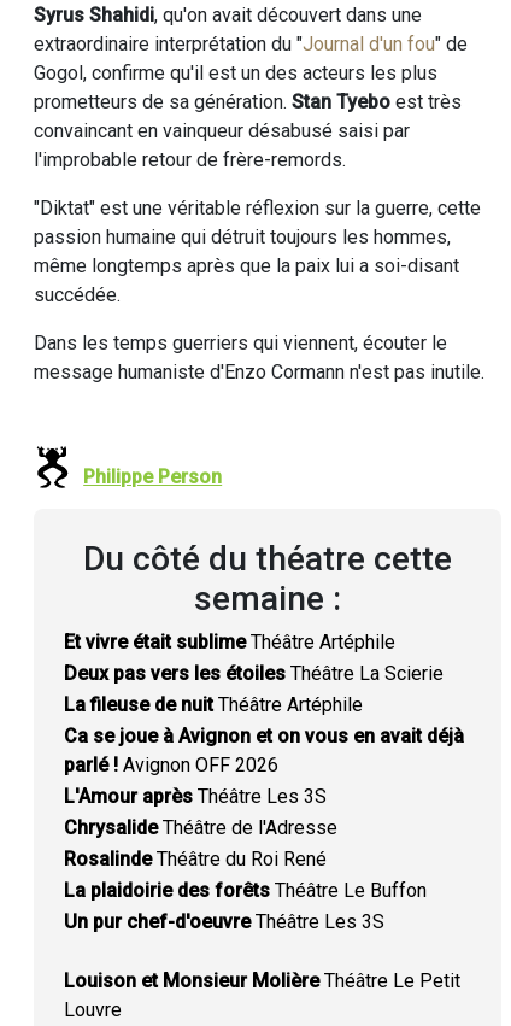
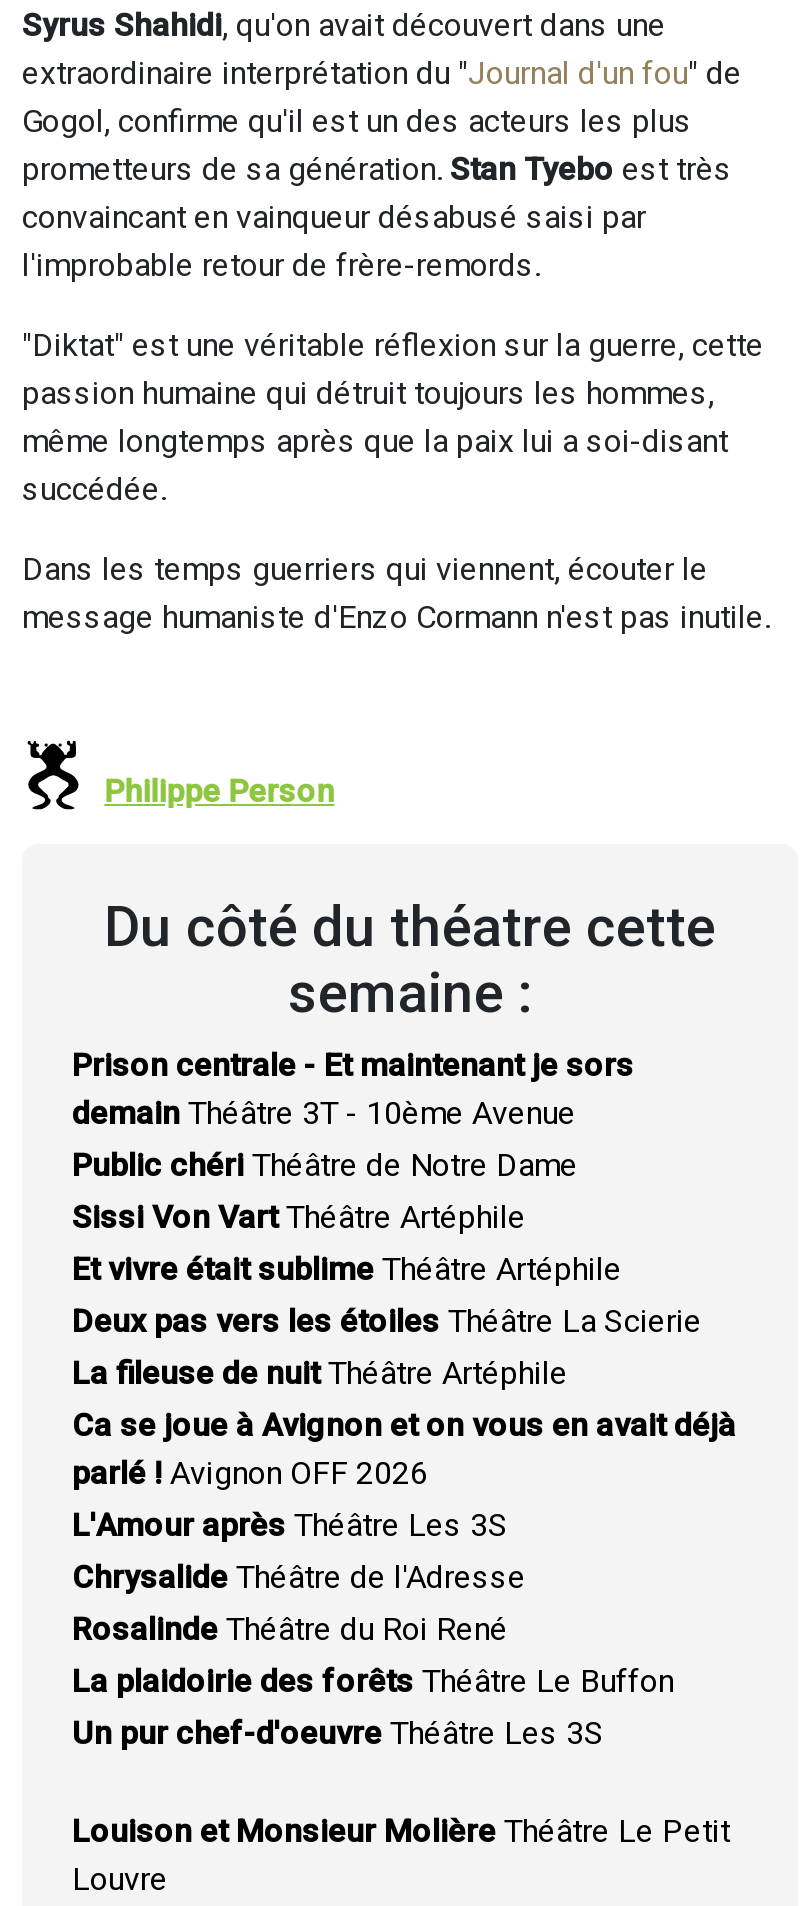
none -> [72,1046,634,1236] Prison centrale - Et maintenant je sors | demain Théâtre 3T - 10ème Avenue | Public chéri Théâtre de Notre Dame | Sissi Von VartThéâtre Artéphile

